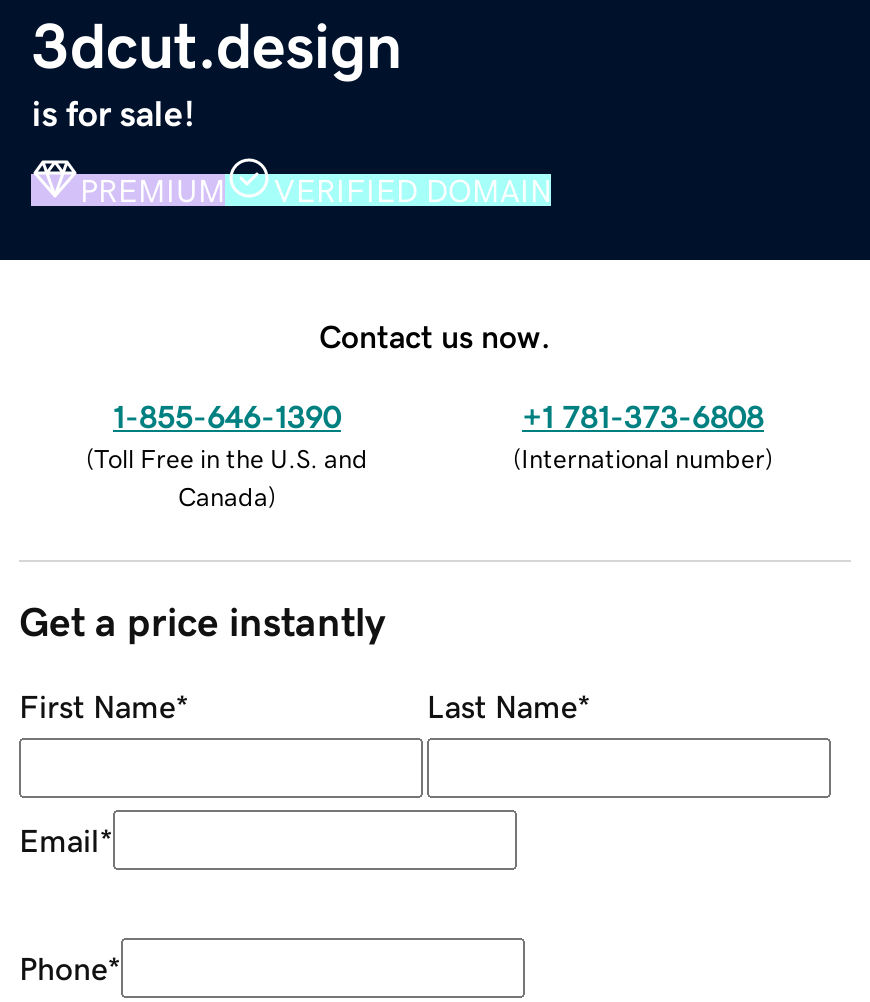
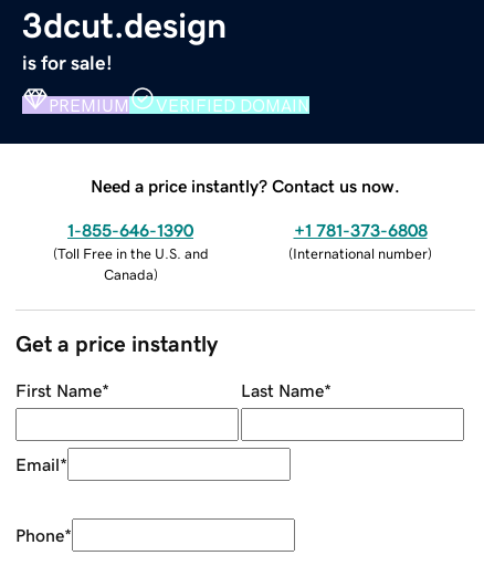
[319,319,551,351] Contact us now. -> [91,176,400,194] Need a price instantly? Contact us now.

